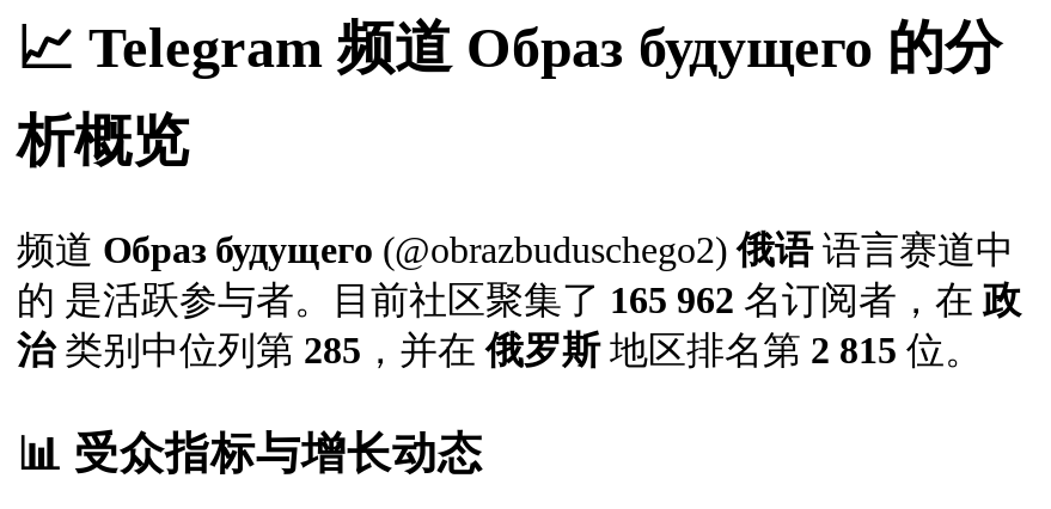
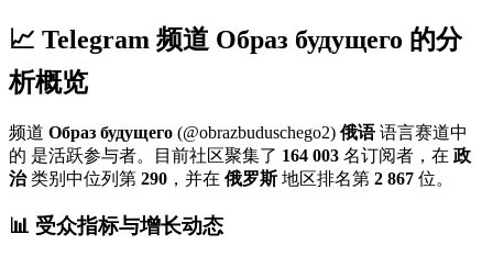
[17,279,1021,319] 的是活跃参与者。目前社区聚集了165 962名订阅者，在政 -> [9,146,471,164] 的是活跃参与者。目前社区聚集了164 003名订阅者，在政
[17,329,983,370] 治类别中位列第285，并在俄罗斯地区排名第2 815位。 -> [9,169,453,188] 治类别中位列第290，并在俄罗斯地区排名第2 867位。

